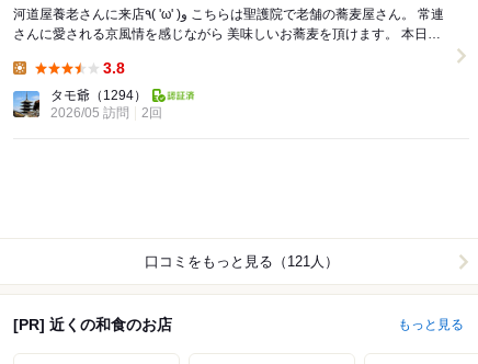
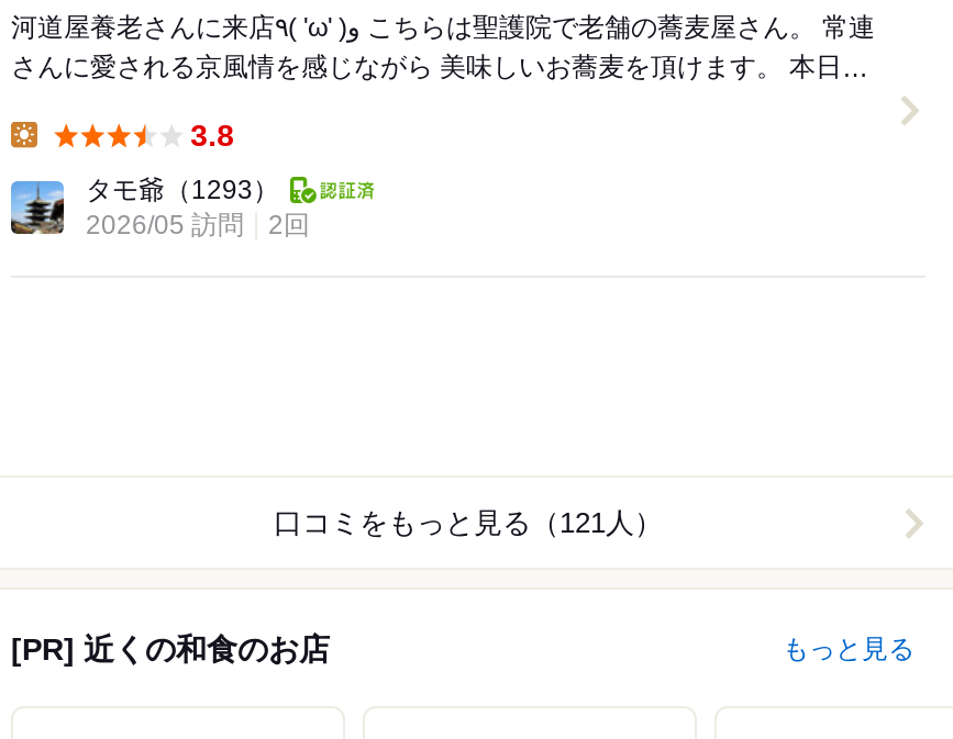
[50,88,147,103] タモ爺（1294） -> [86,175,279,206] タモ爺（1293）

